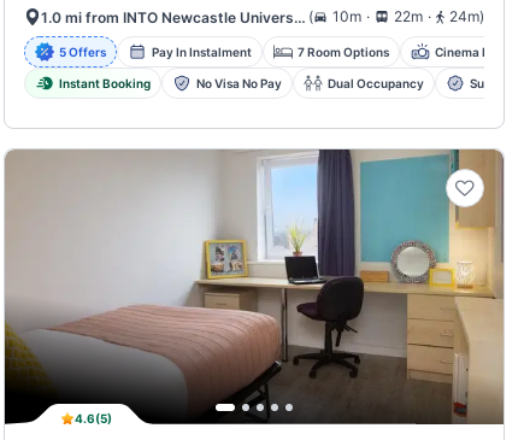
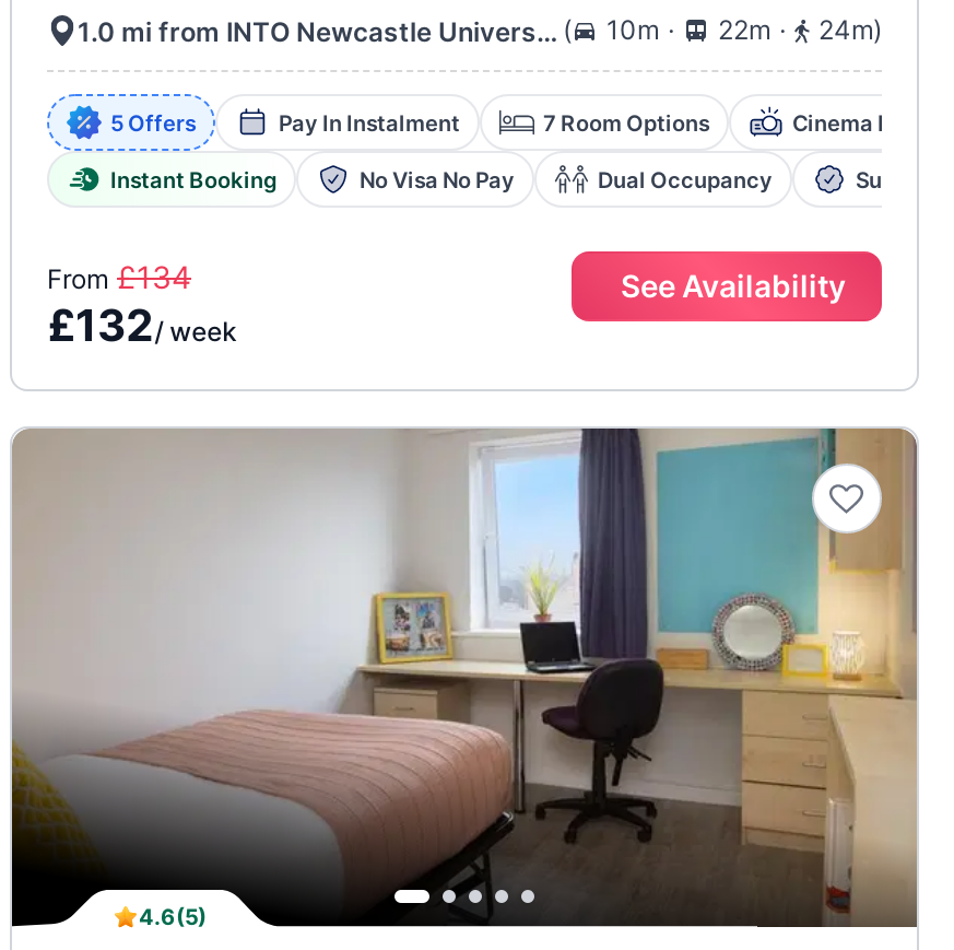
none -> [47,258,237,352] From £134 | £132/week
none -> [621,267,846,304] See Availability

